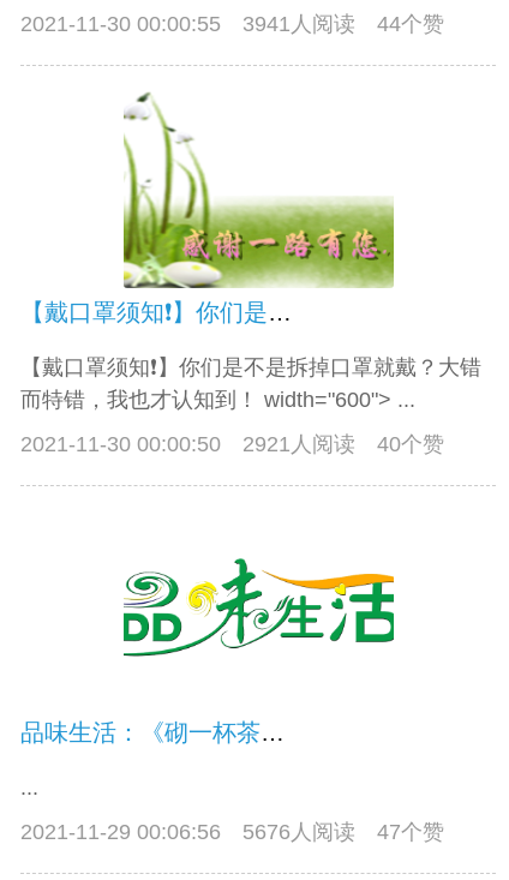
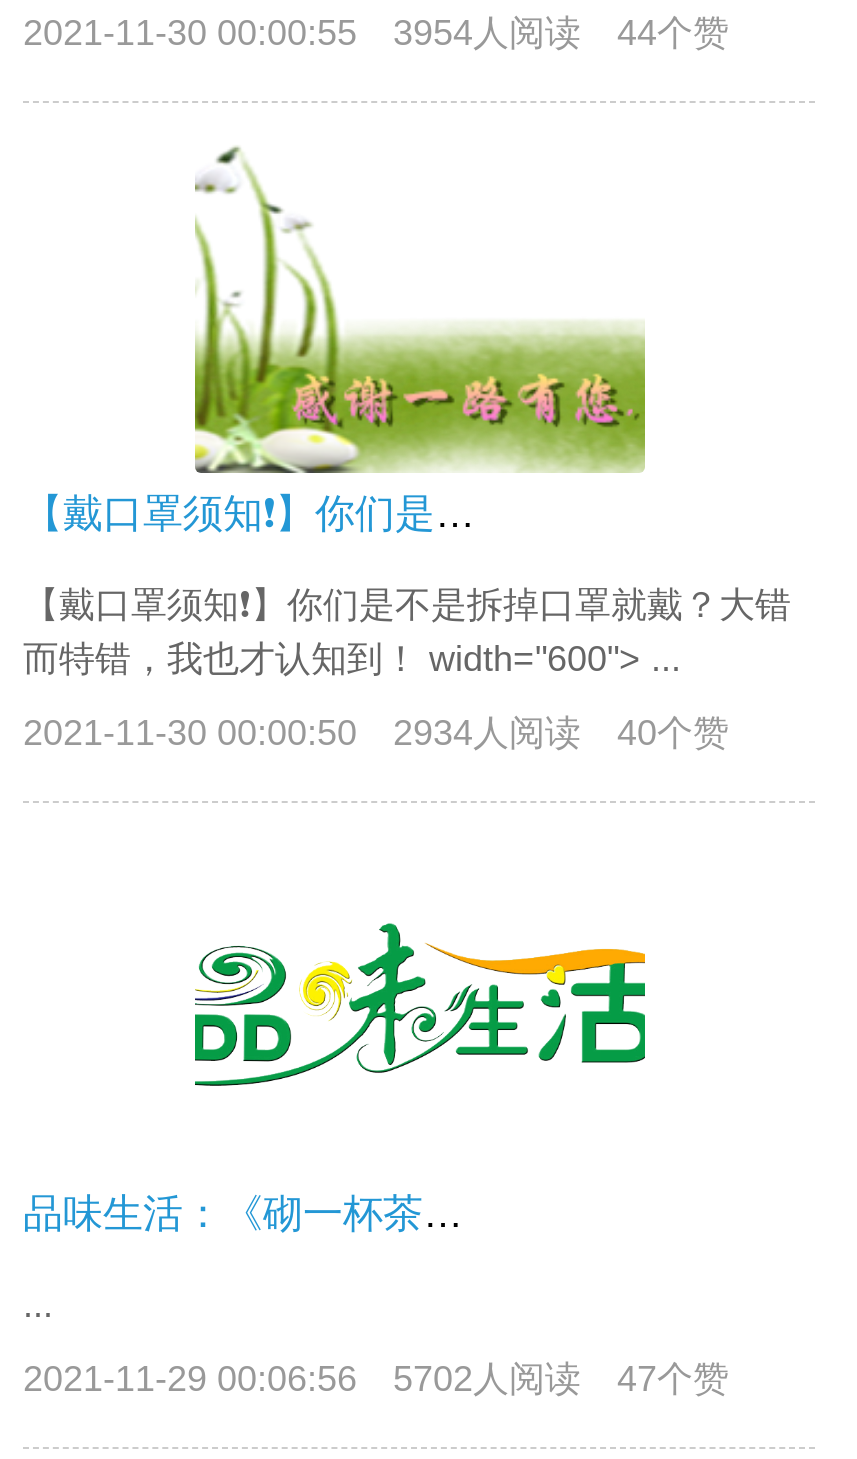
[20,12,444,36] 2021-11-30 00:00:55 3941人阅读 44个赞 -> [23,13,729,53] 2021-11-30 00:00:55 3954人阅读 44个赞
[20,432,444,456] 2021-11-30 00:00:50 2921人阅读 40个赞 -> [23,713,729,753] 2021-11-30 00:00:50 2934人阅读 40个赞
[20,820,444,844] 2021-11-29 00:06:56 5676人阅读 47个赞 -> [23,1359,729,1399] 2021-11-29 00:06:56 5702人阅读 47个赞

